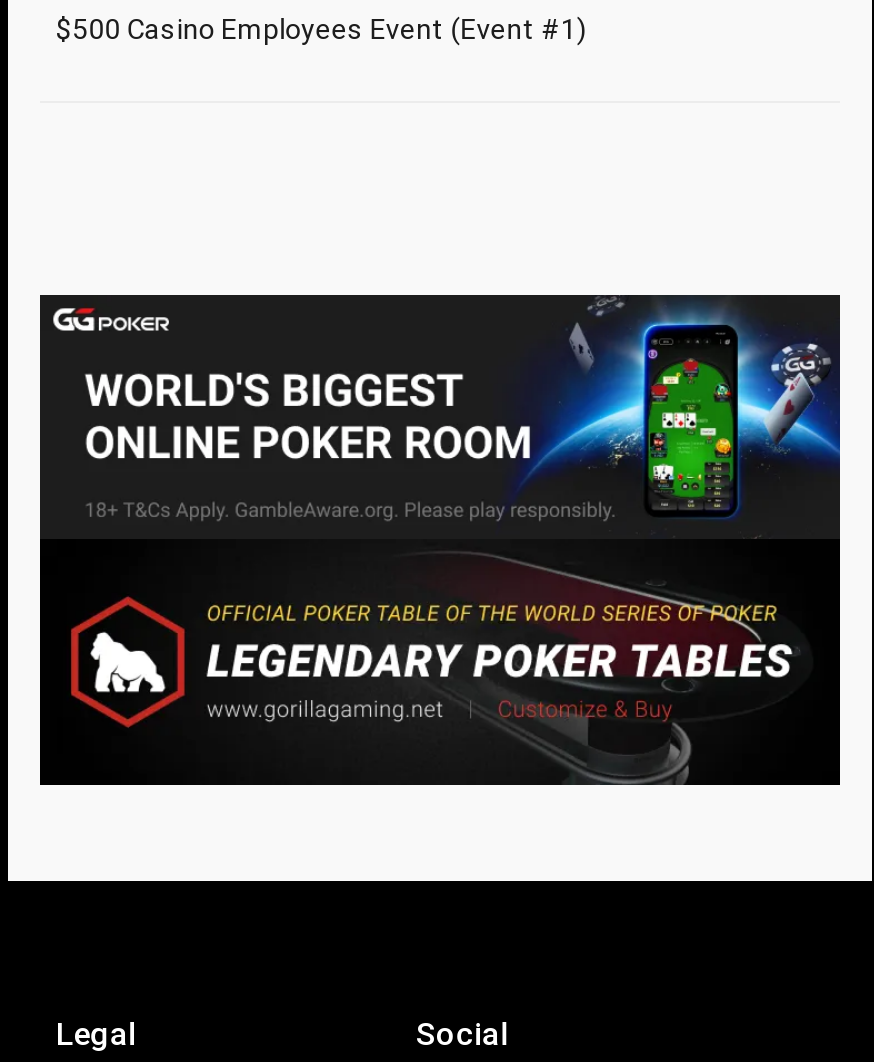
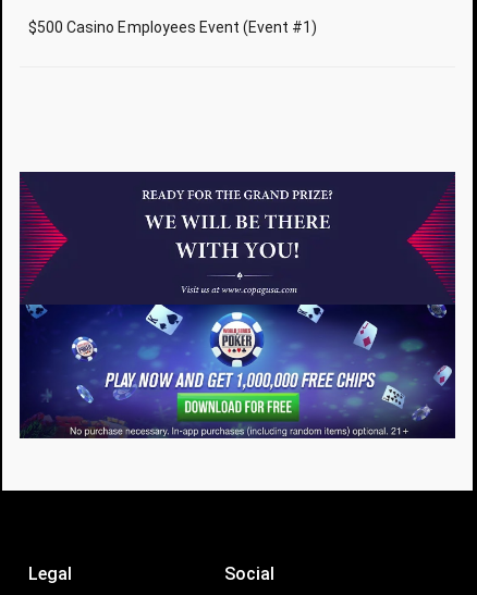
[40,297,840,785] [image] -> [20,173,455,438] [image]

